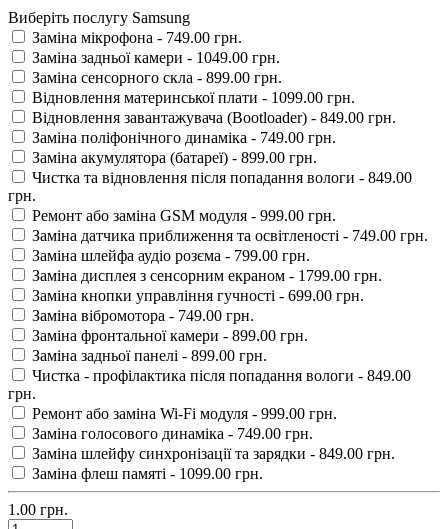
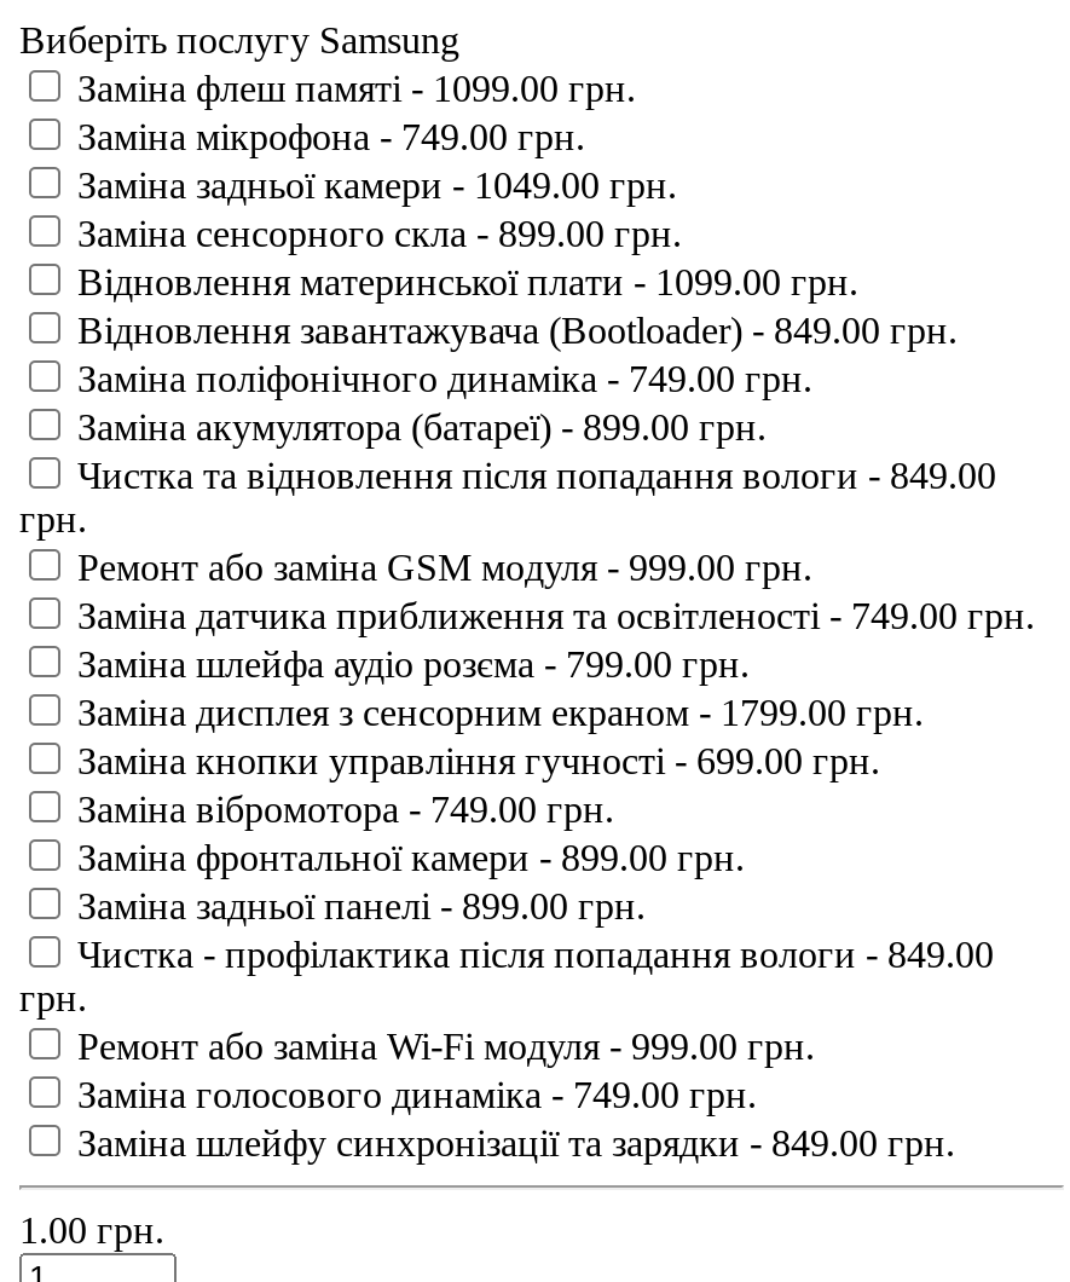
moved [8,29,428,462] -> [19,116,1035,1163]: Заміна мікрофона - 749.00 грн. | Заміна задньої камери - 1049.00 грн. | Заміна сенсорного скла - 899.00 грн. | ... | Заміна голосового динаміка - 749.00 грн. | Заміна шлейфу синхронізації та зарядки - 849.00 грн.
moved [32,465,263,482] -> [77,67,636,109]: Заміна флеш памяті - 1099.00 грн.

